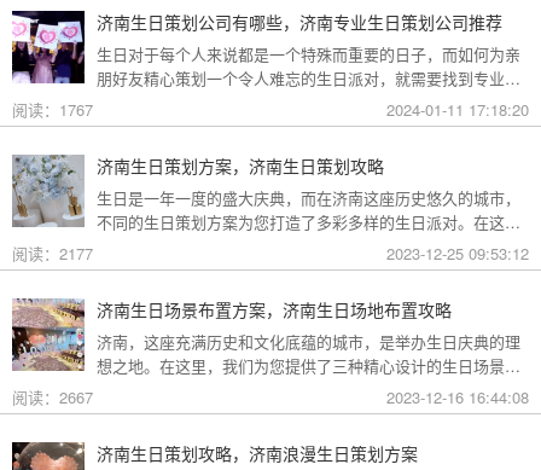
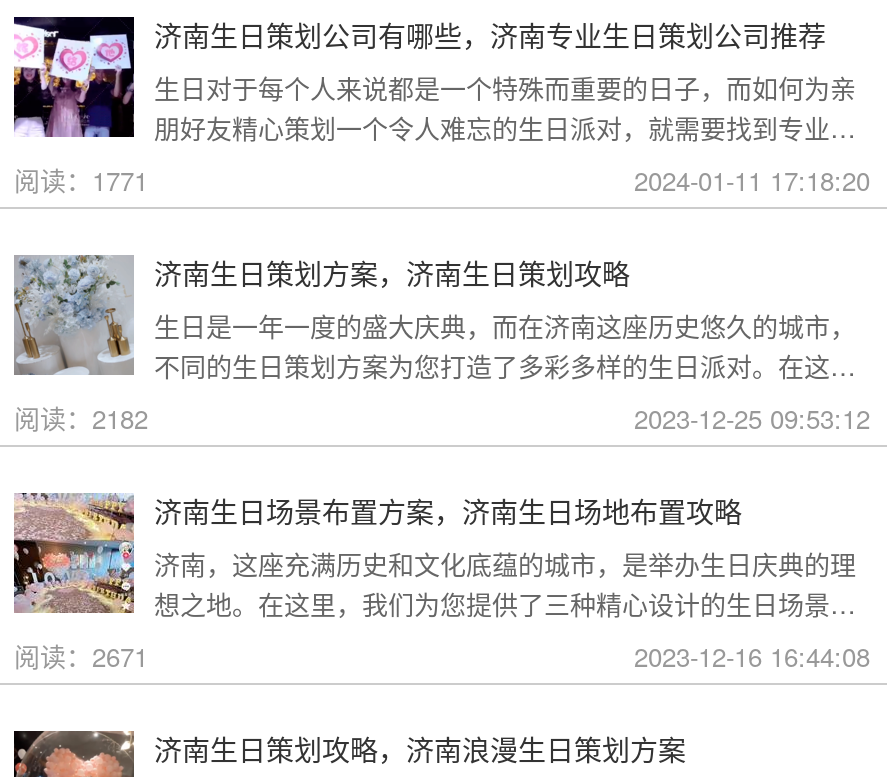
[12,98,93,120] 阅读：1767 -> [14,160,148,198] 阅读：1771
[12,241,93,264] 阅读：2177 -> [14,398,148,436] 阅读：2182
[12,385,93,408] 阅读：2667 -> [14,636,148,674] 阅读：2671

